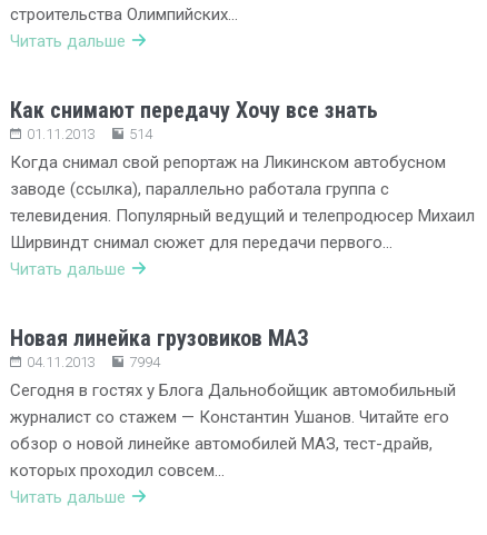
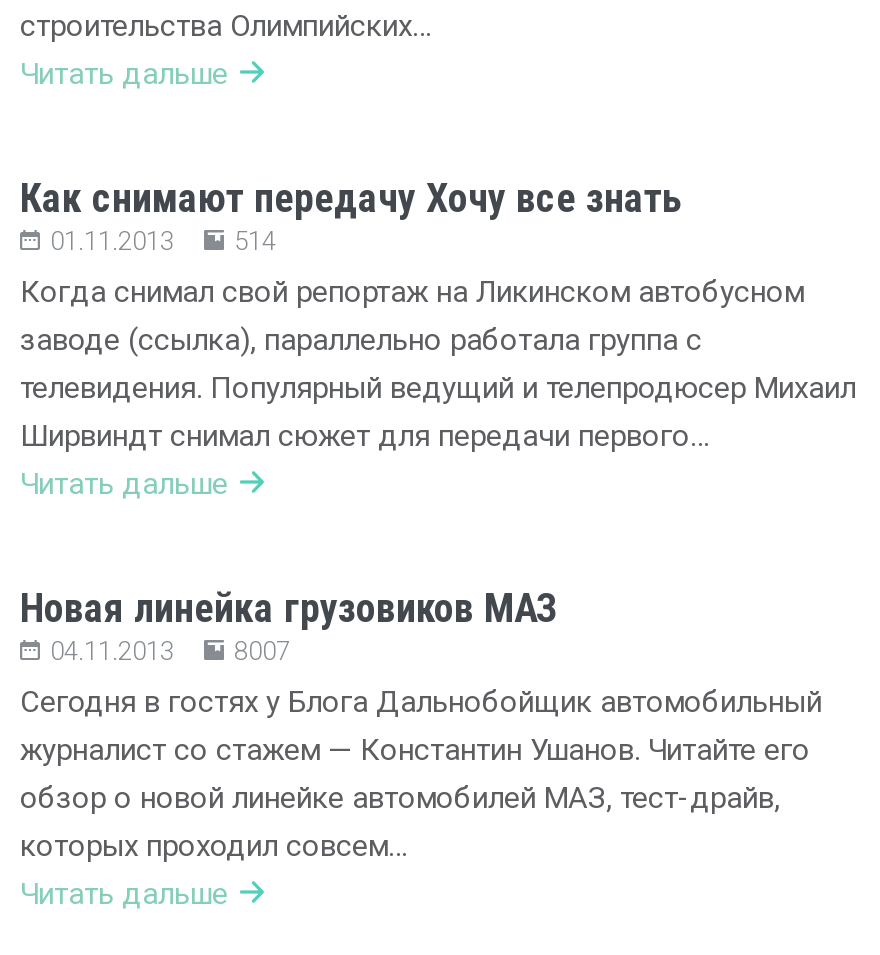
[27,353,160,370] 04.11.2013 7994 -> [50,636,290,666] 04.11.2013 8007

